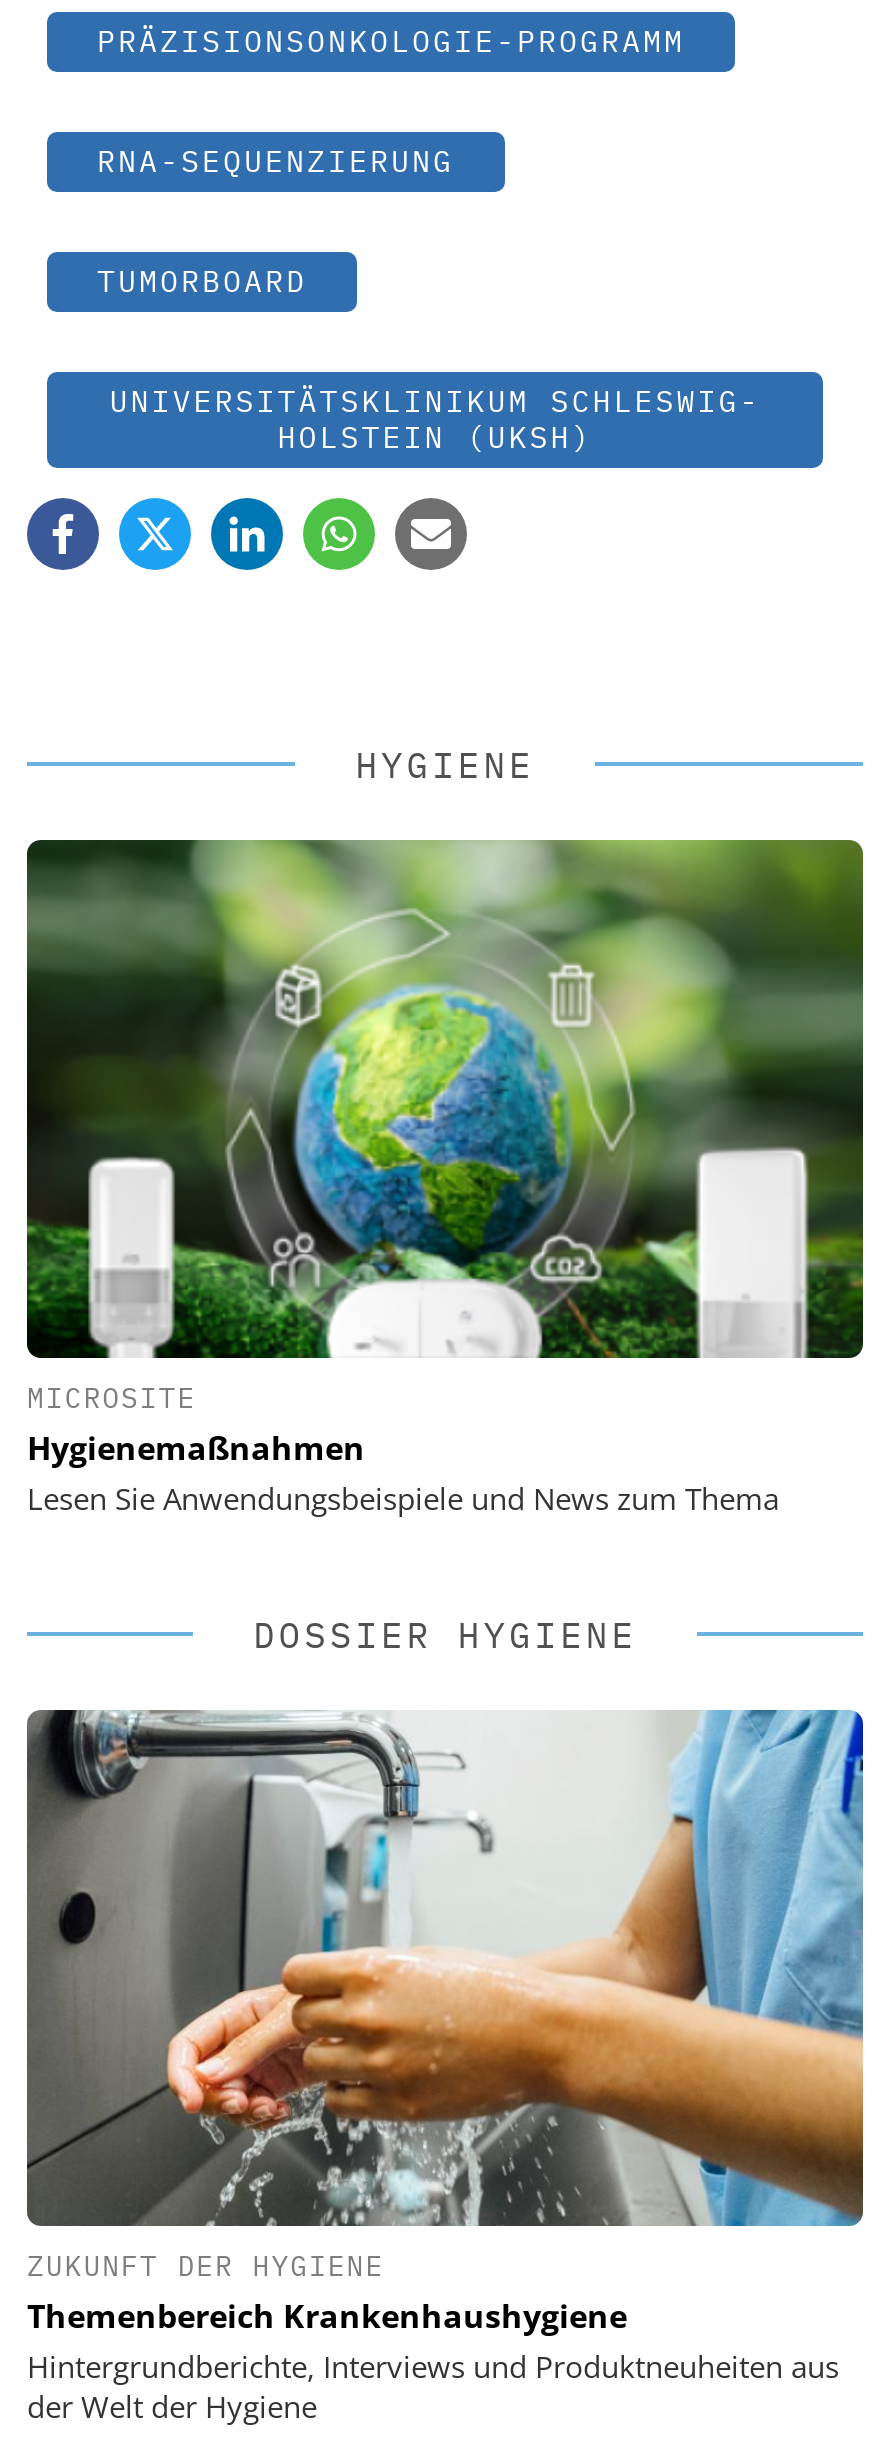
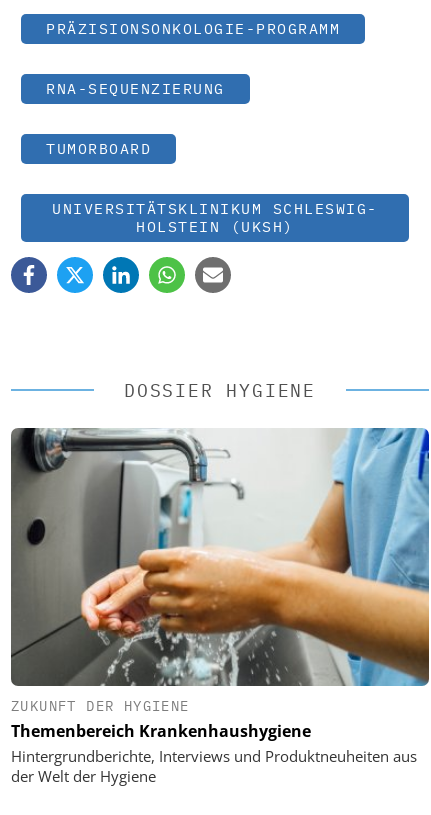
[355,743,535,789] HYGIENE -> none
[27,838,865,1518] [image] | MICROSITE | Hygienemaßnahmen | Lesen Sie Anwendungsbeispiele und News zum Thema -> none

